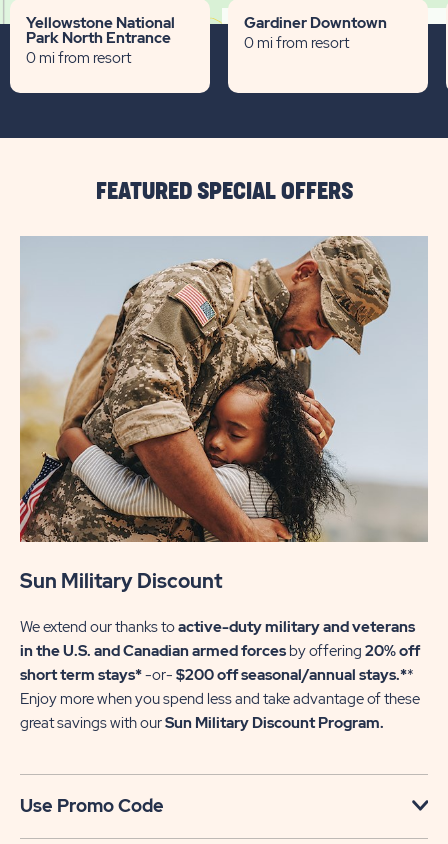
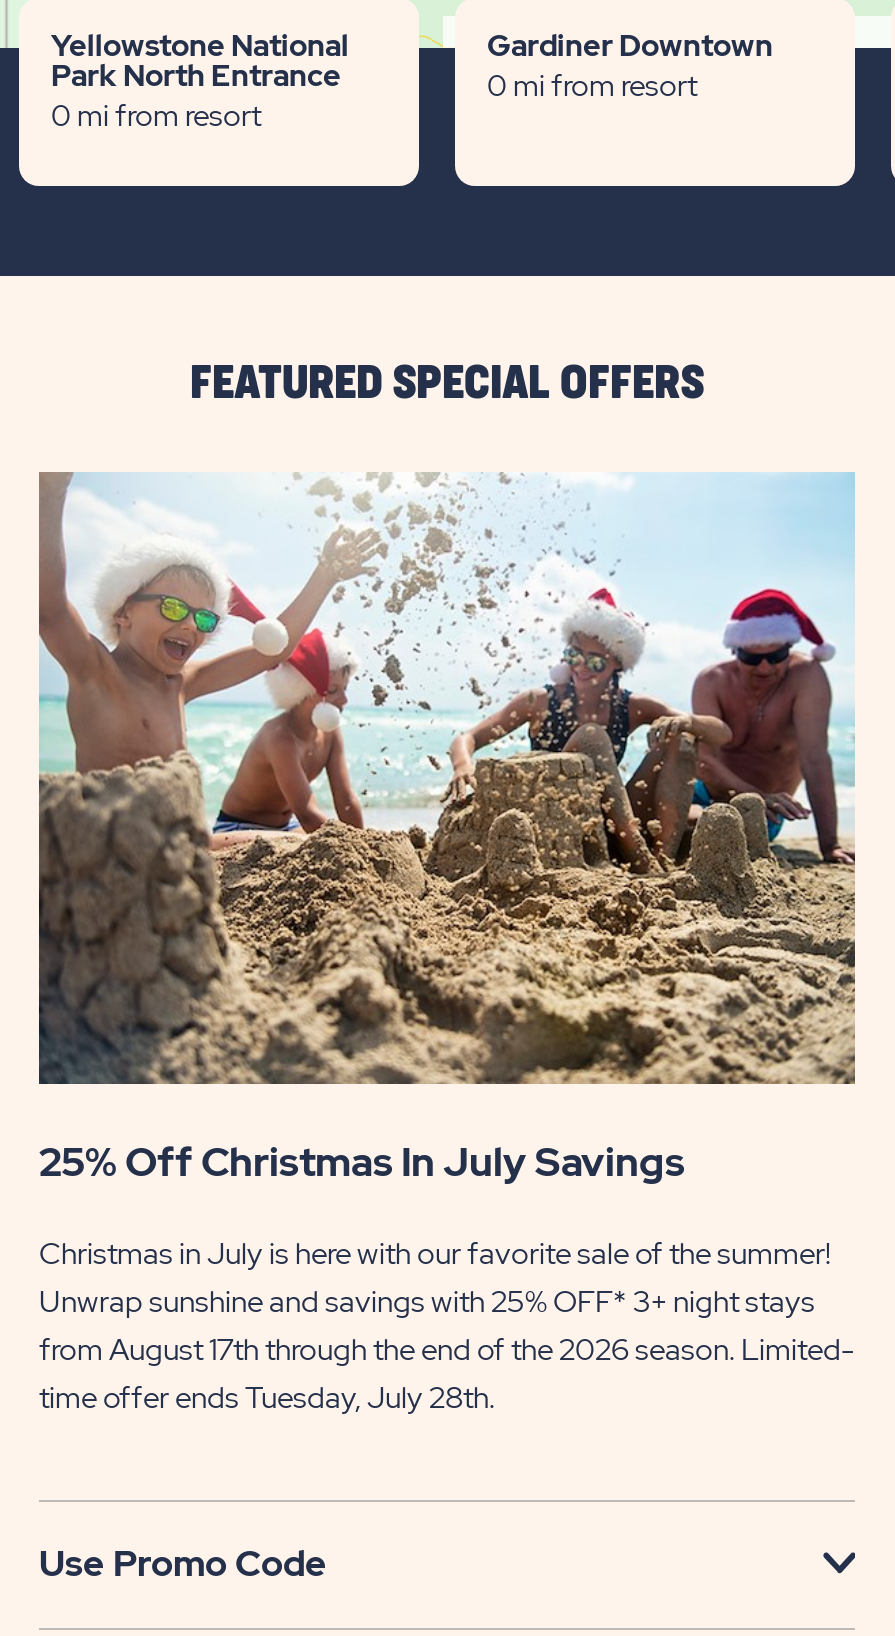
[19,235,428,594] [image] | Sun Military Discount -> [37,472,857,1187] [image] | 25% Off Christmas In July Savings
[20,617,420,733] We extend our thanks to active-duty military and veterans | in the U.S. and Canadian armed forces by offering 20% off | short term stays* -or- $200 off seasonal/annual stays.** | Enjoy more when you spend less and take advantage of these | great savings with ourSun Military Discount Program. -> [39,1233,855,1417] Christmas in July is here with our favorite sale of the summer! | Unwrap sunshine and savings with 25% OFF* 3+ night stays | from August 17th through the end of the 2026 season. Limited- | time offer ends Tuesday, July 28th.

